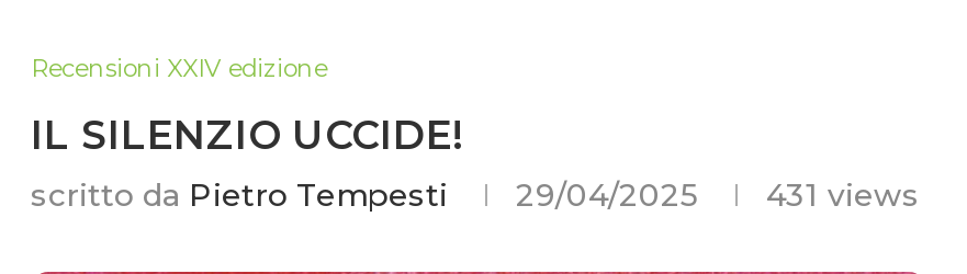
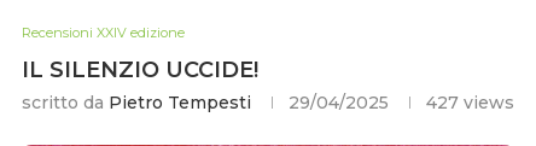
[31,176,920,215] scritto da Pietro Tempesti 29/04/2025 431 views -> [22,92,514,114] scritto da Pietro Tempesti 29/04/2025 427 views

